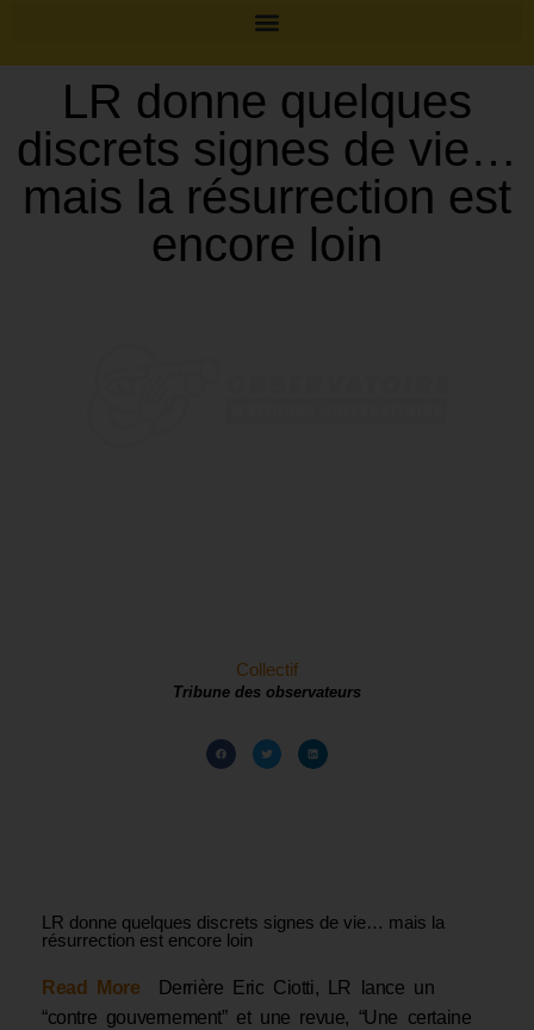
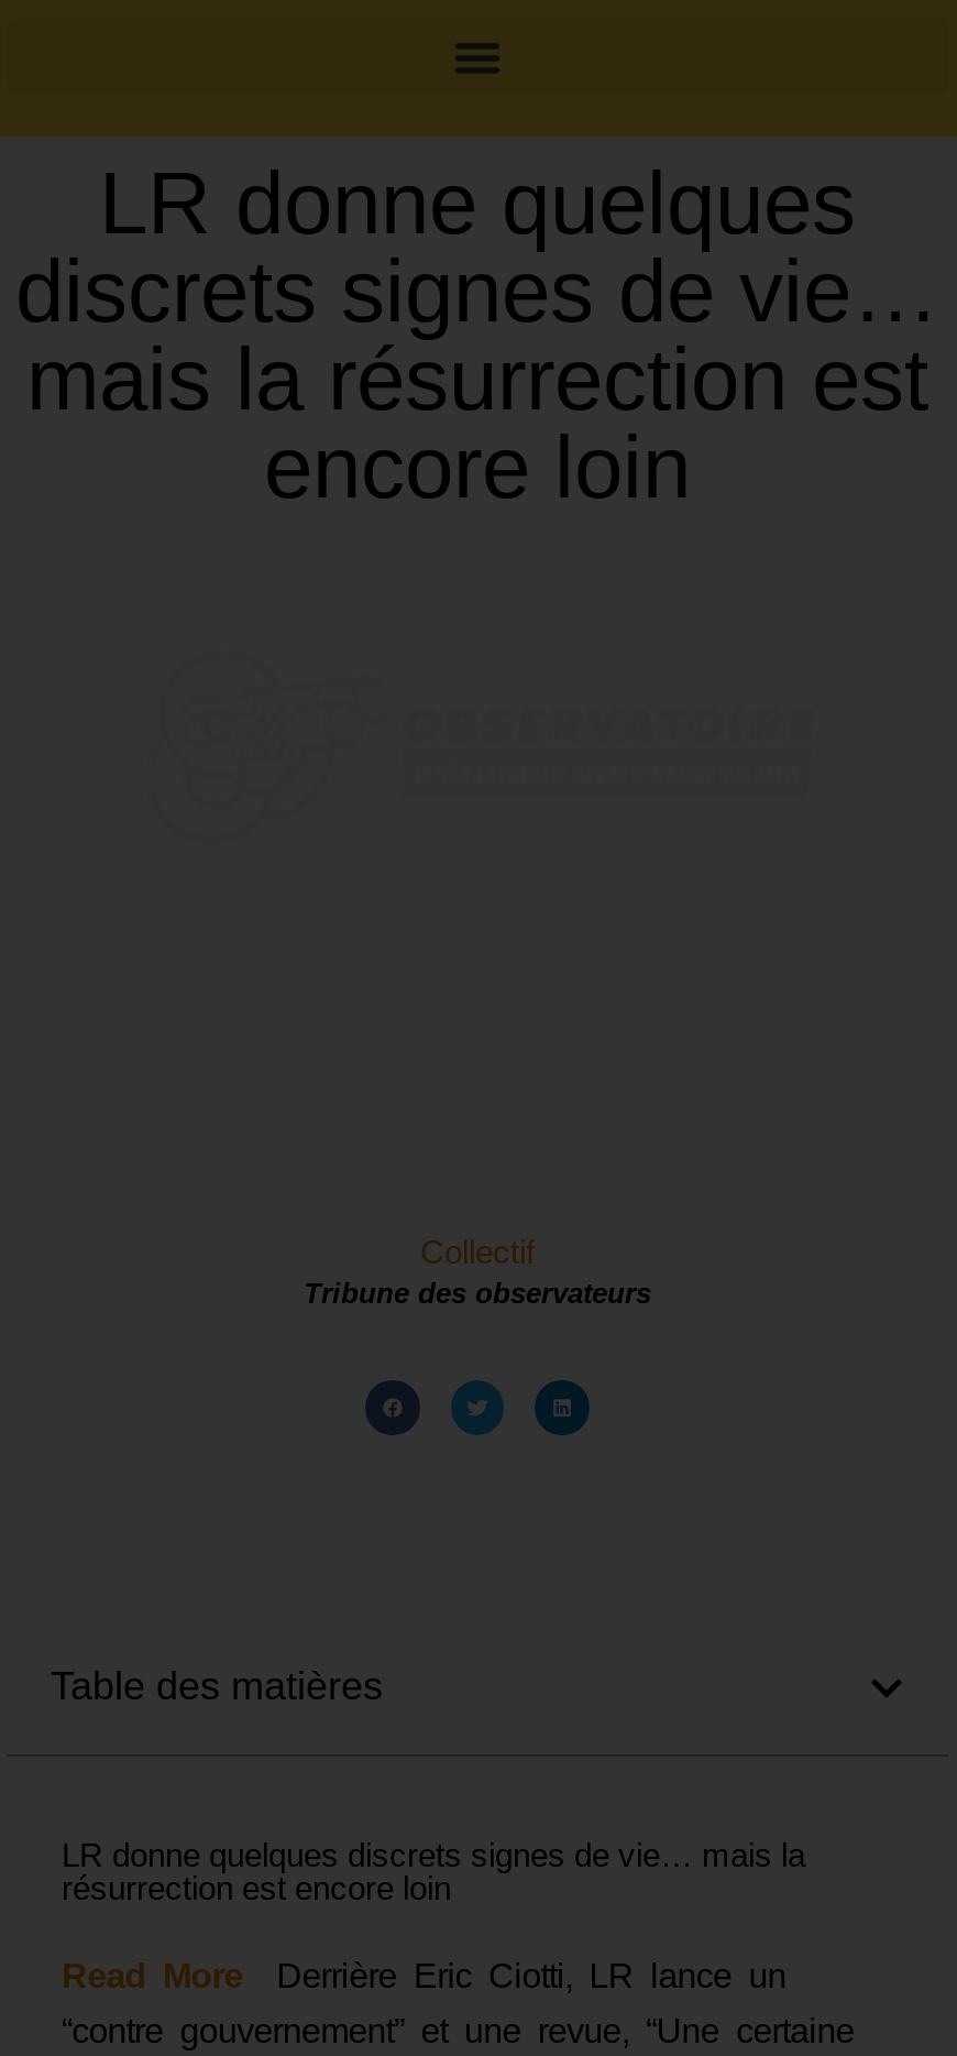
none -> [51,1664,383,1708] Table des matières

